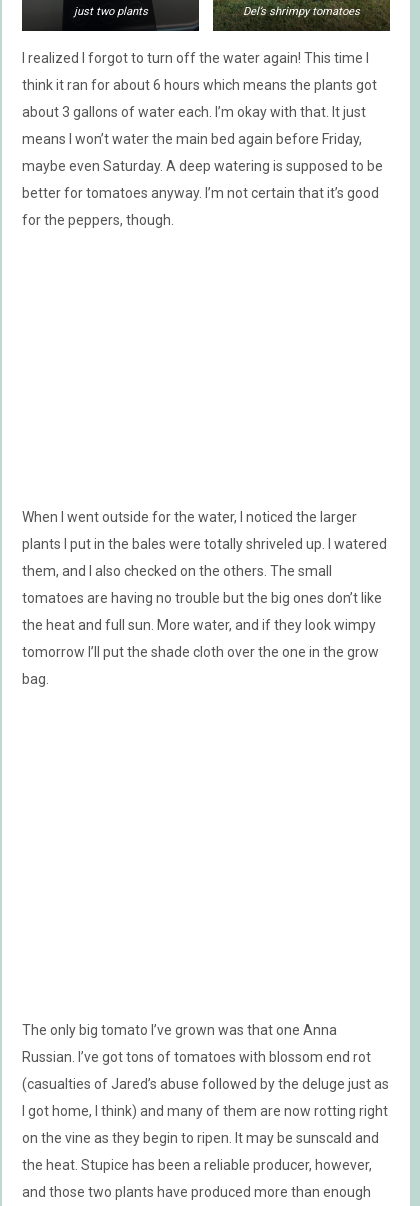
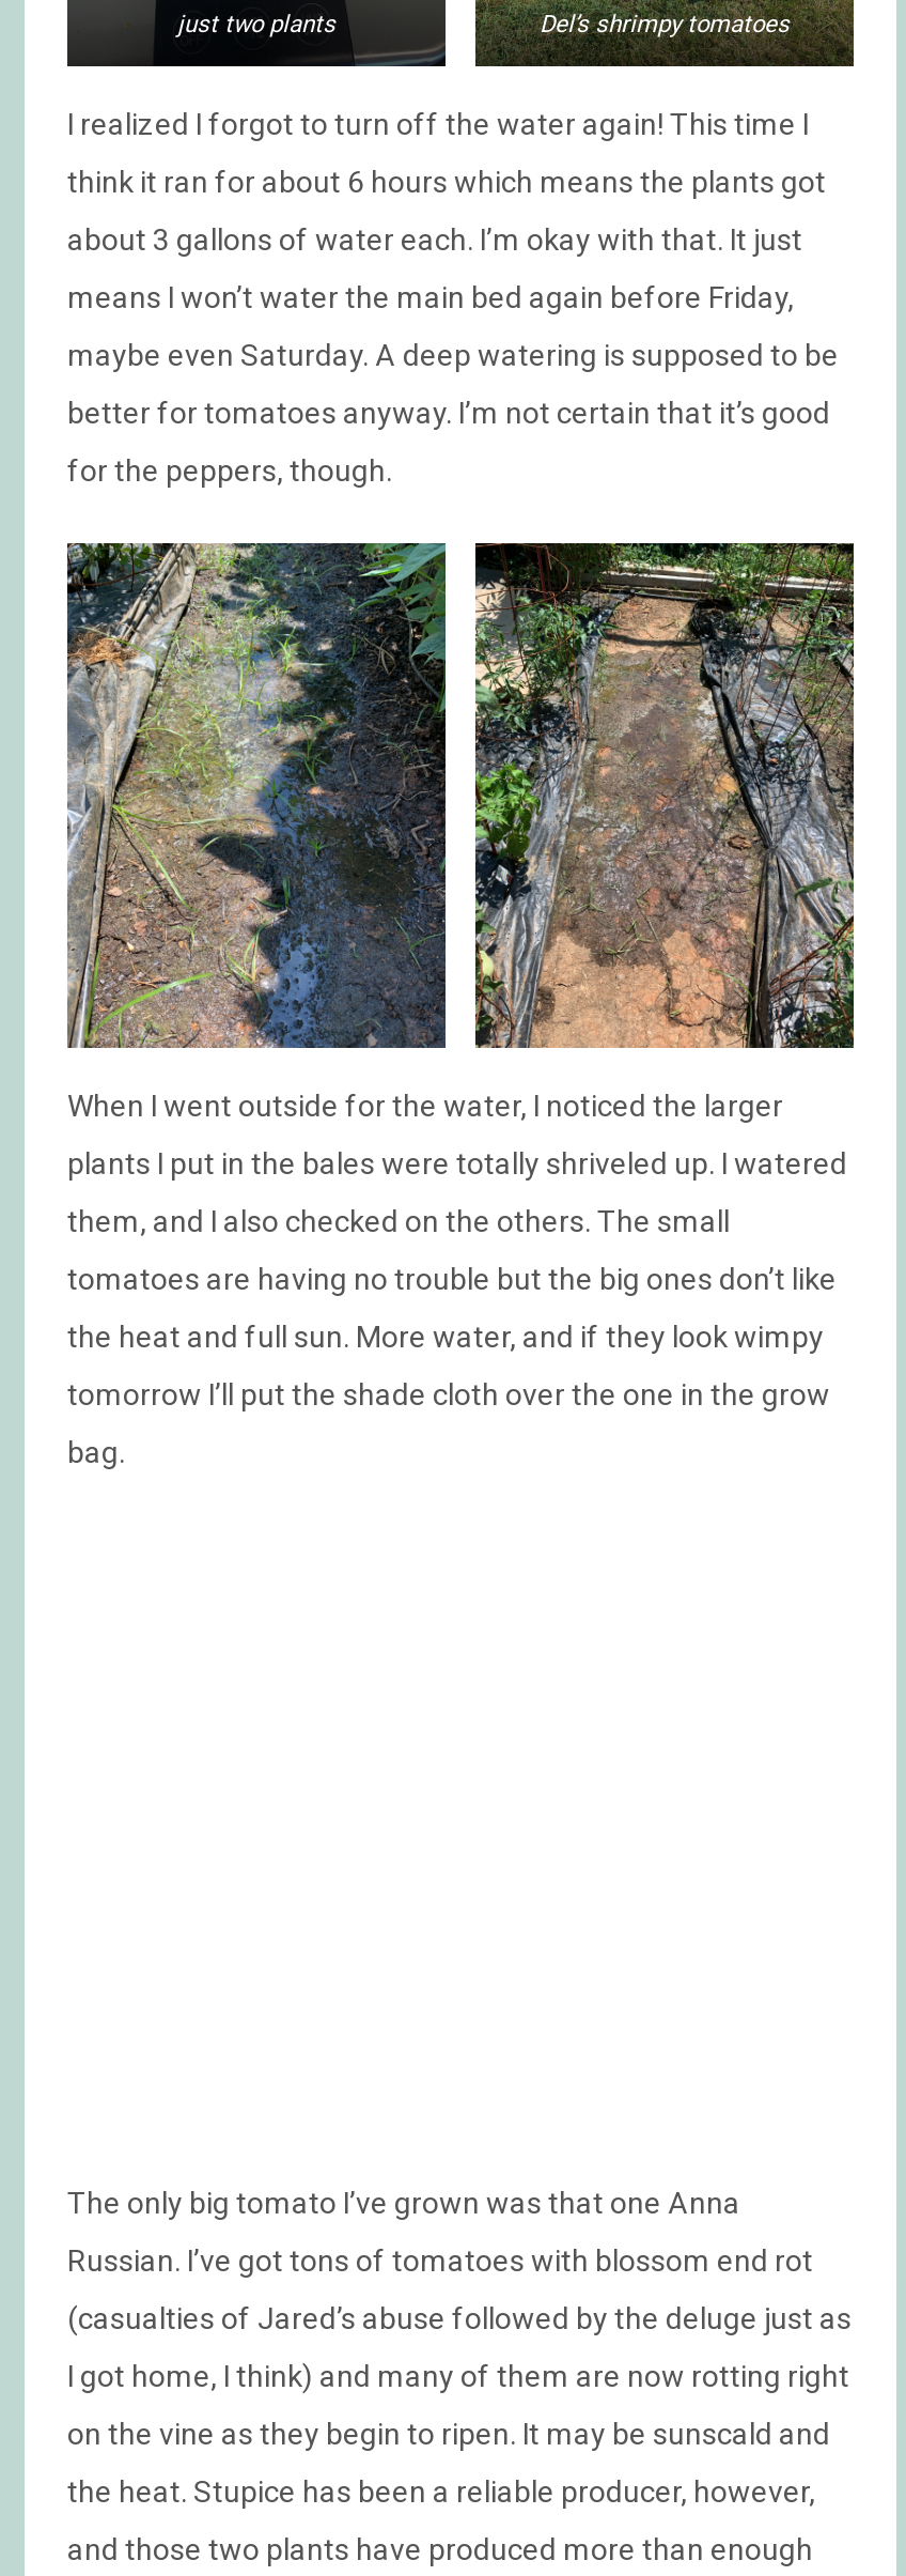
none -> [65,541,448,1050] [image]
none -> [473,541,856,1050] [image]

